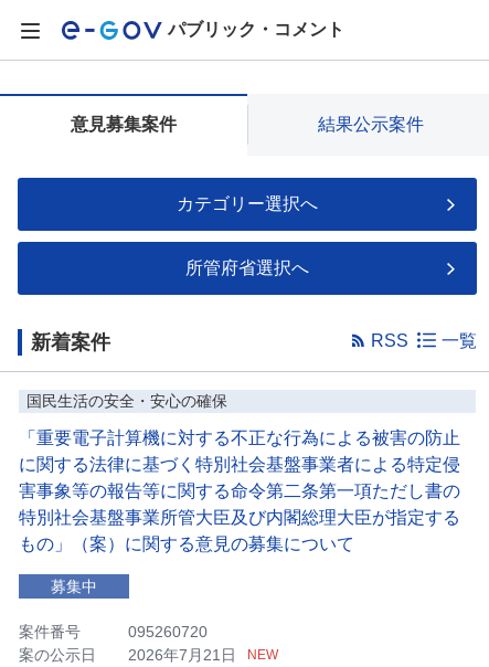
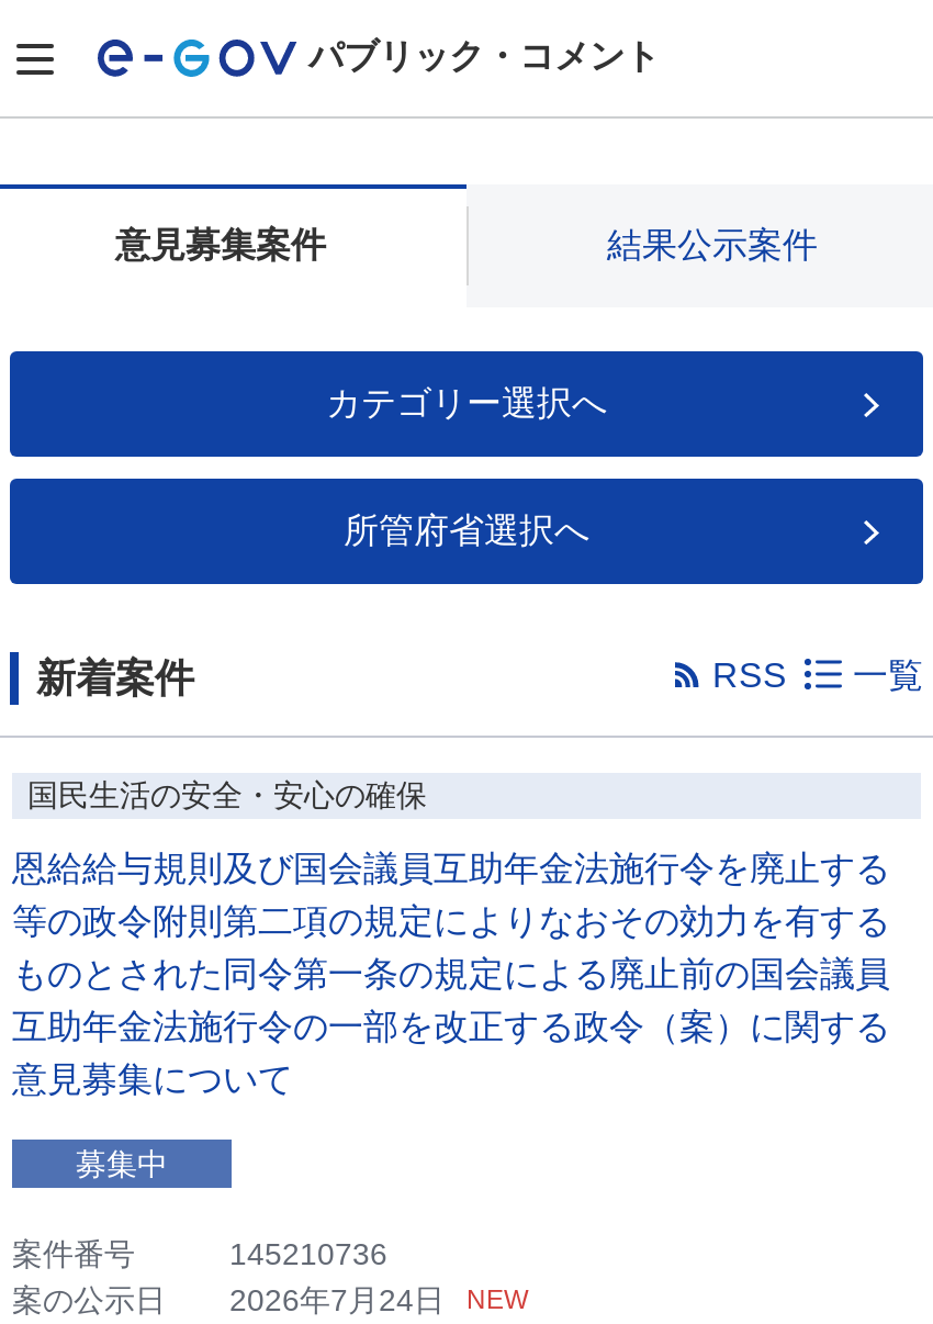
[19,428,460,553] 「重要電子計算機に対する不正な行為による被害の防止 | に関する法律に基づく特別社会基盤事業者による特定侵 | 害事象等の報告等に関する命令第二条第一項ただし書の | 特別社会基盤事業所管大臣及び内閣総理大臣が指定する | もの」（案）に関する意見の募集について -> [12,850,890,1098] 恩給給与規則及び国会議員互助年金法施行令を廃止する | 等の政令附則第二項の規定によりなおその効力を有する | ものとされた同令第一条の規定による廃止前の国会議員 | 互助年金法施行令の一部を改正する政令（案）に関する | 意見募集について
[128,623,208,640] 095260720 -> [229,1236,387,1271] 145210736
[19,646,278,664] 案の公示日 2026年7月21日 NEW -> [12,1282,528,1317] 案の公示日 2026年7月24日 NEW

